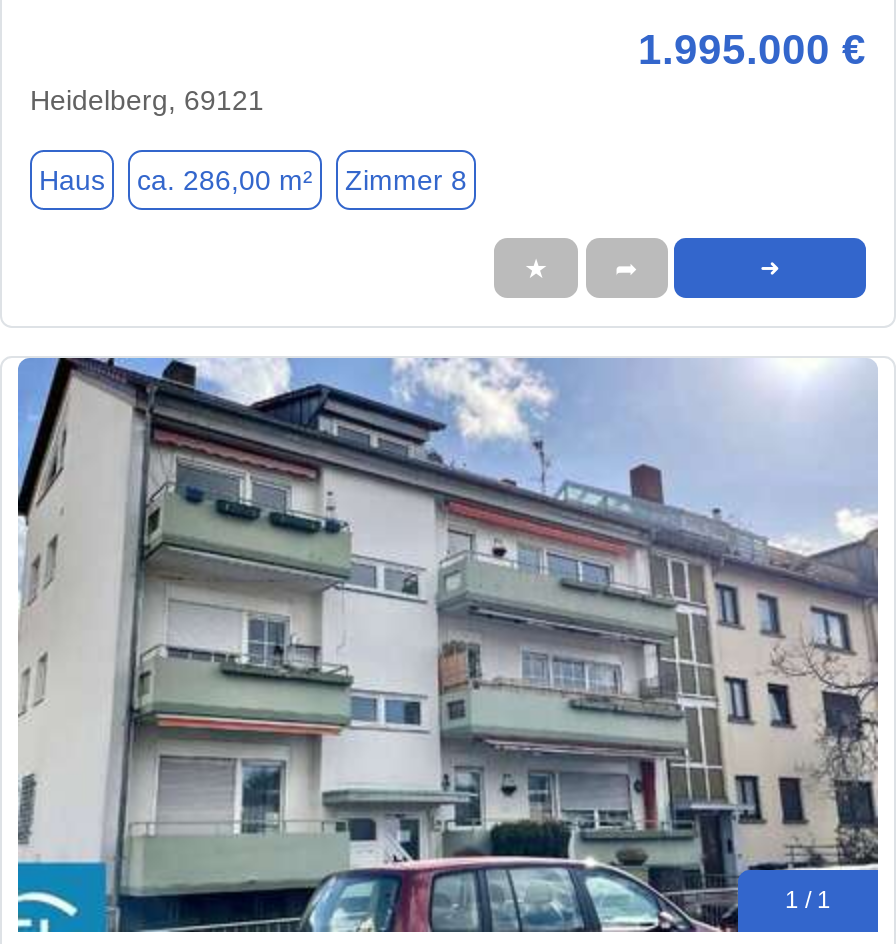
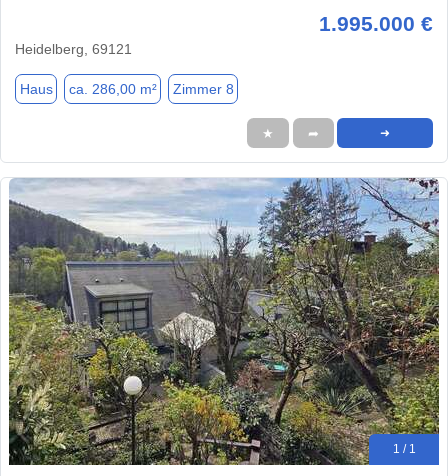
[16,356,878,934] [image] -> [8,177,440,466] [image]

